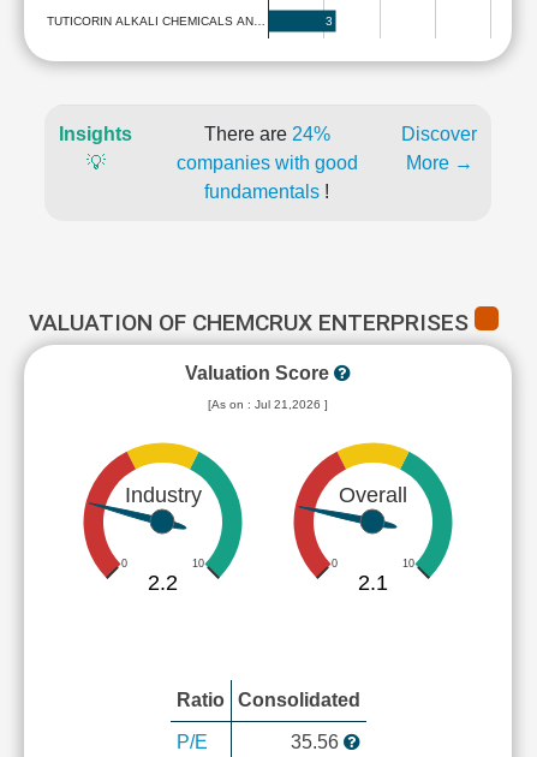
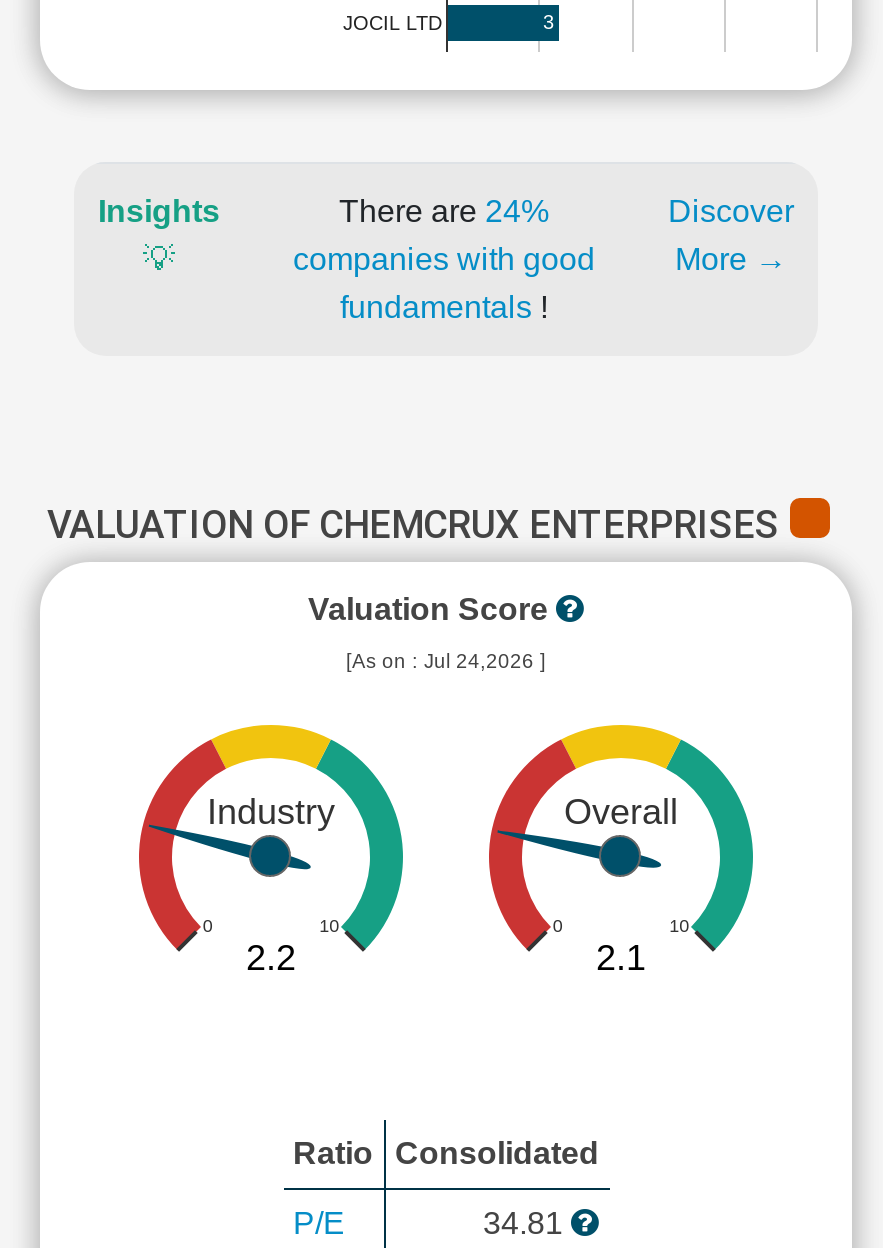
[47,15,265,28] TUTICORIN ALKALI CHEMICALS AN… -> [343,12,442,34] JOCIL LTD
[208,398,328,411] [As on : Jul 21,2026 ] -> [346,650,546,672] [As on : Jul 24,2026 ]
[290,732,343,752] 35.56 -> [483,1206,571,1240] 34.81

